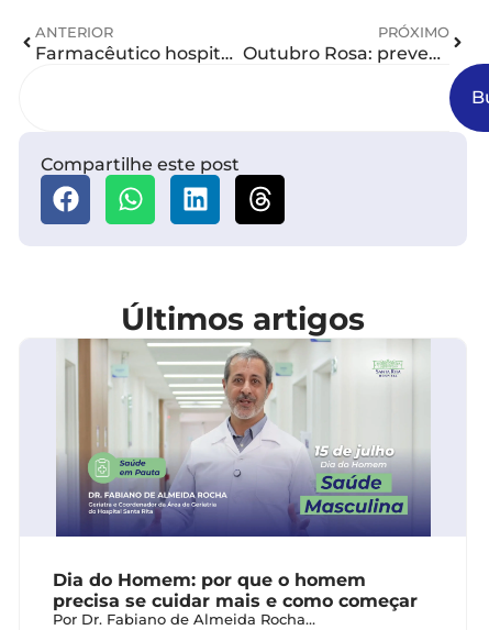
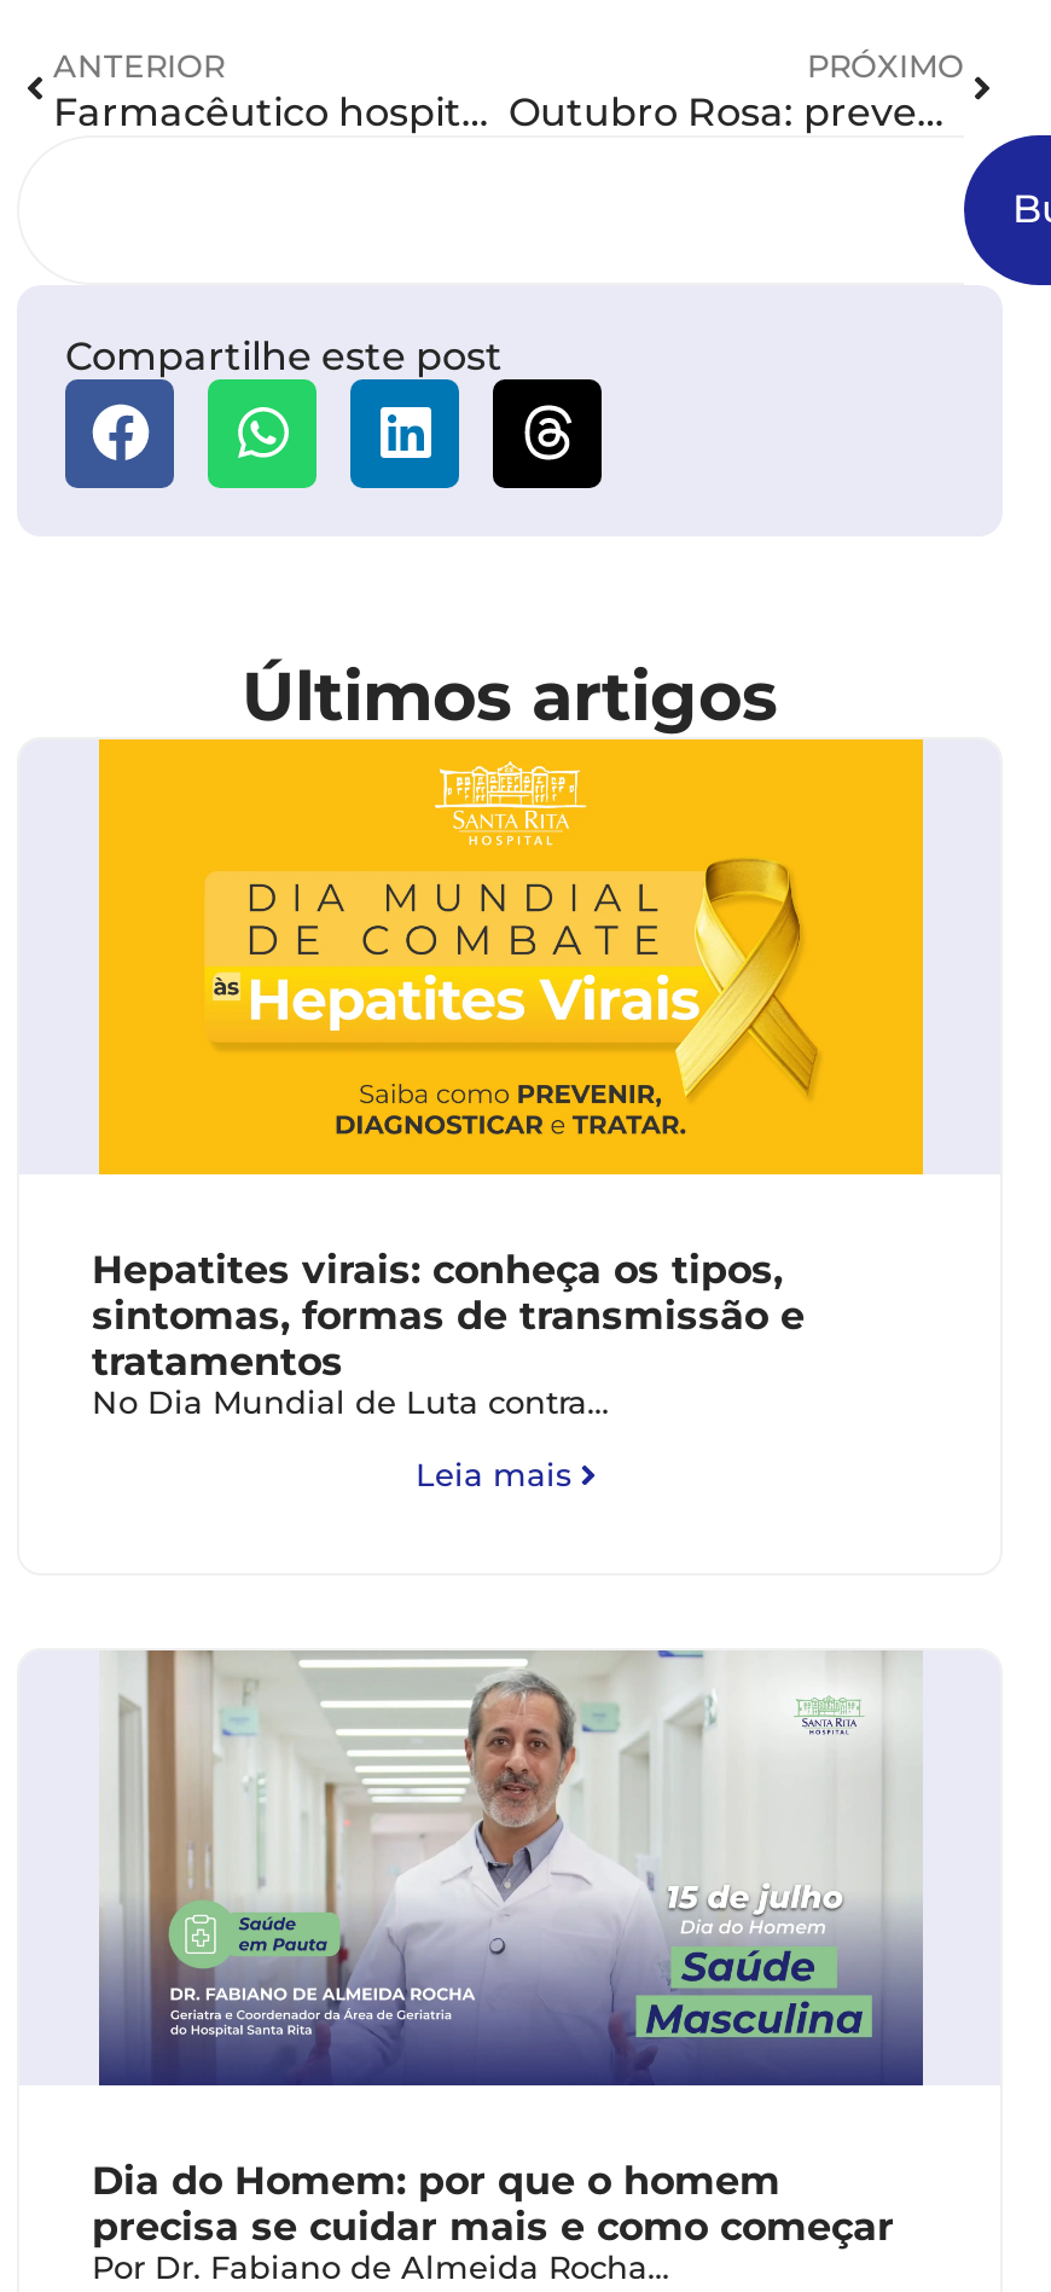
none -> [92,737,925,1494] [image] | Hepatites virais: conheça os tipos, | sintomas, formas de transmissão e | tratamentos | No Dia Mundial de Luta contra… | Leia mais

